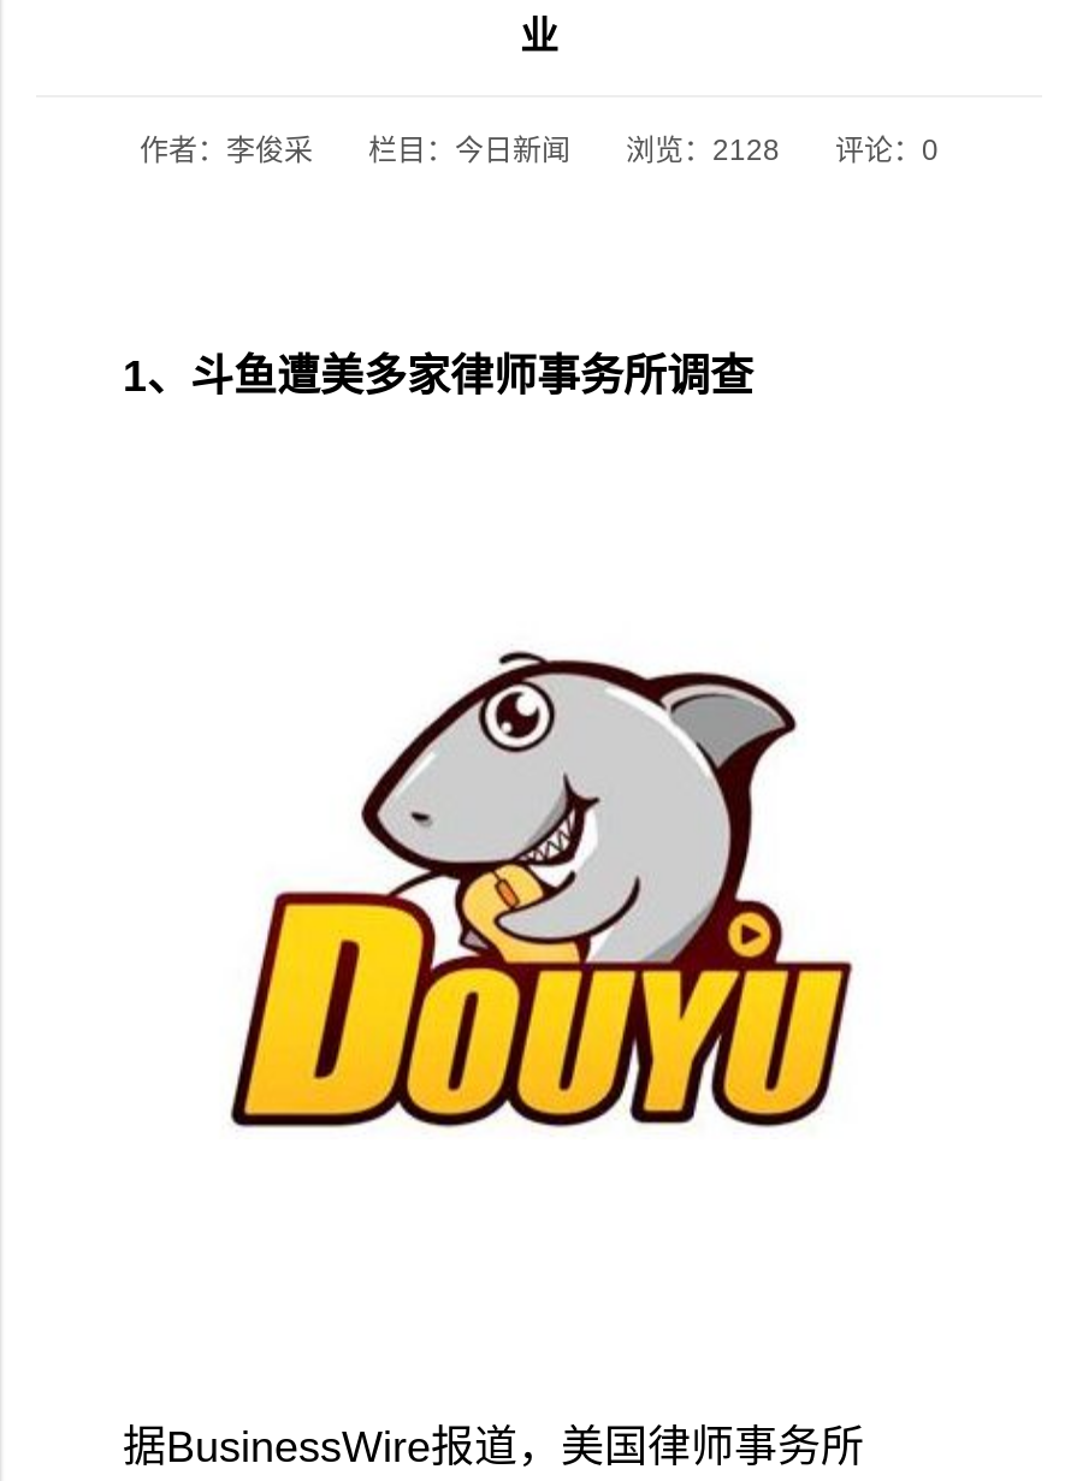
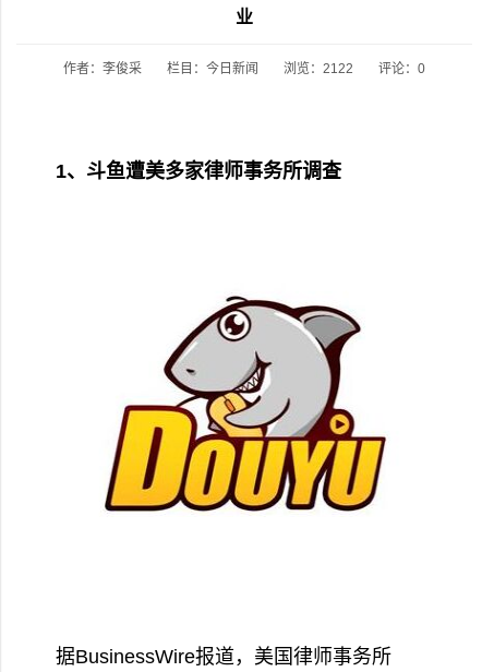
[140,135,939,168] 作者：李俊采 栏目：今日新闻 浏览：2128 评论：0 -> [63,62,425,77] 作者：李俊采 栏目：今日新闻 浏览：2122 评论：0

